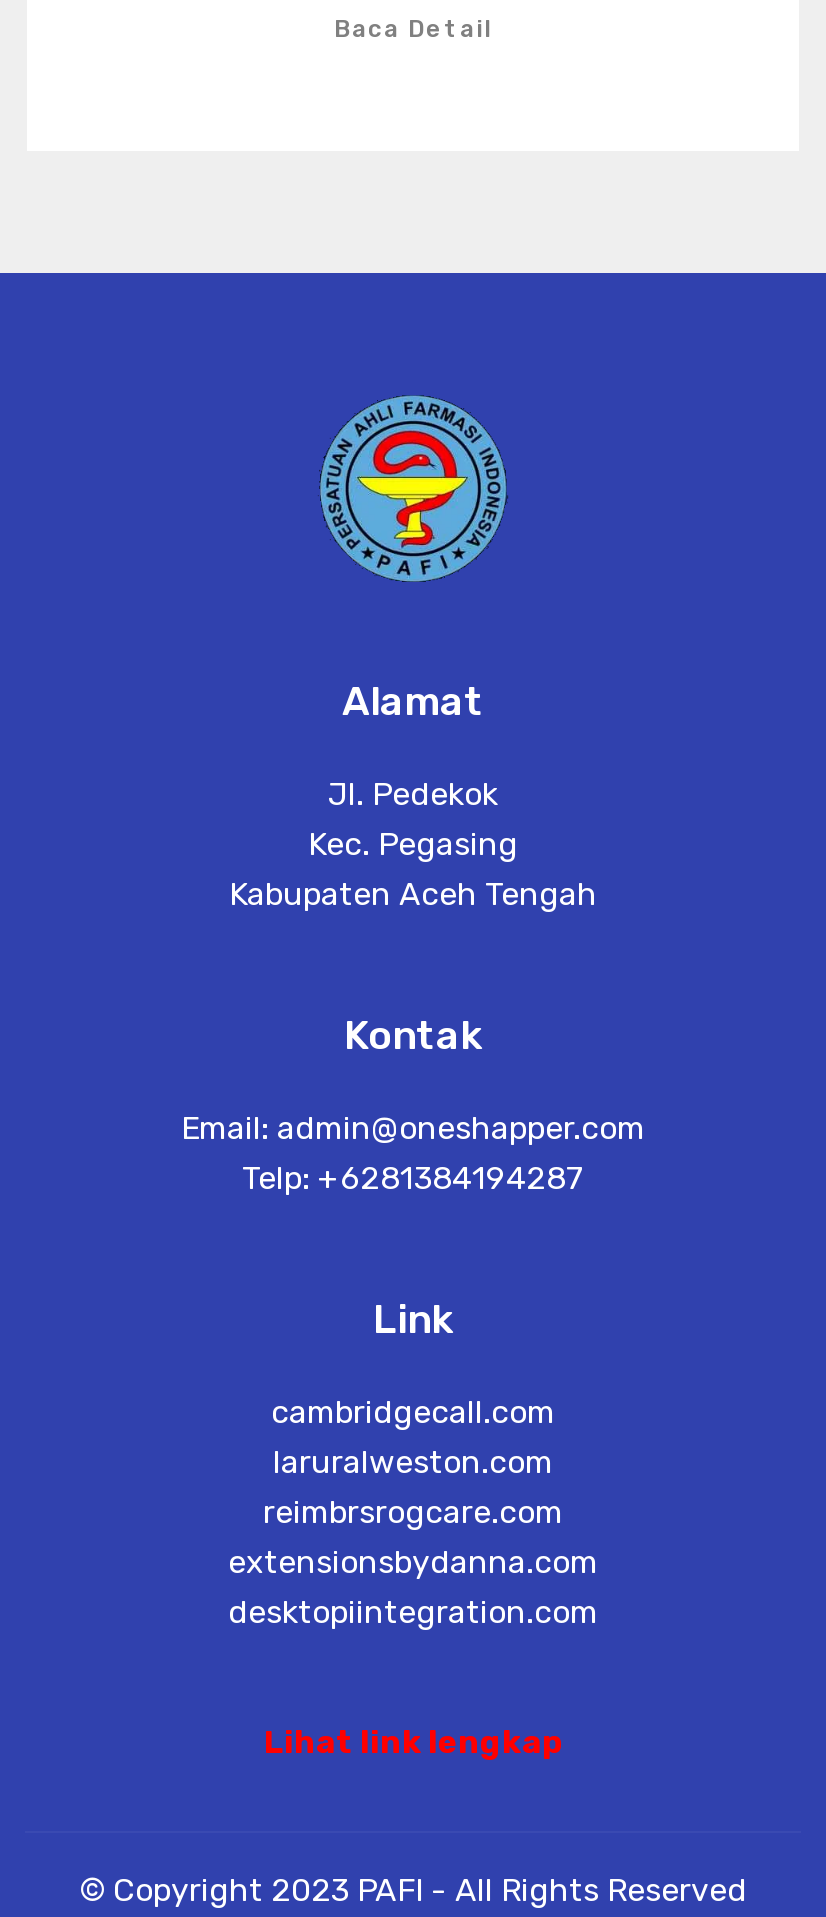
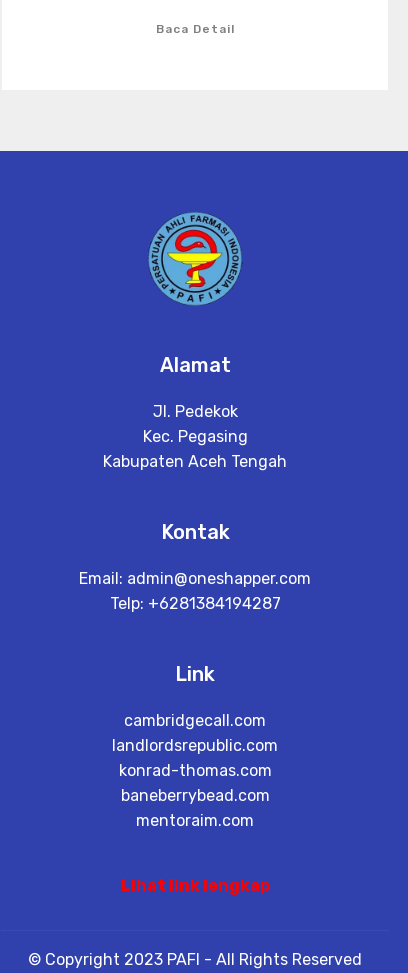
[228,1443,598,1631] laruralweston.com | reimbrsrogcare.com | extensionsbydanna.com | desktopiintegration.com -> [112,736,278,830] landlordsrepublic.com | konrad-thomas.com | baneberrybead.com | mentoraim.com

